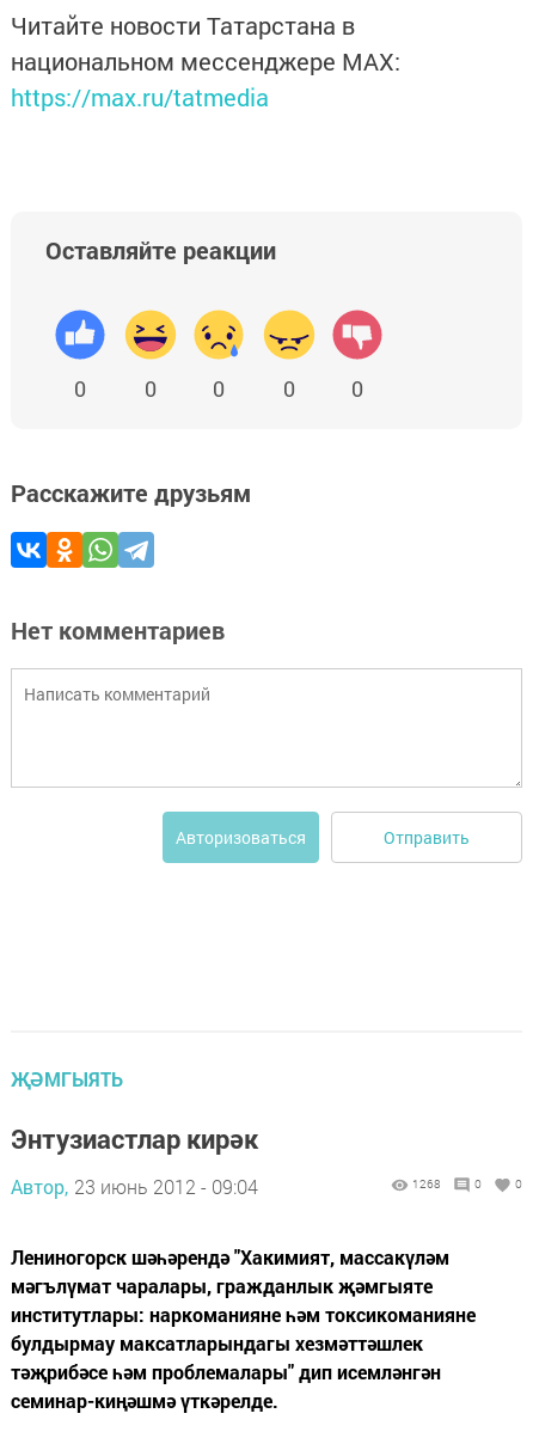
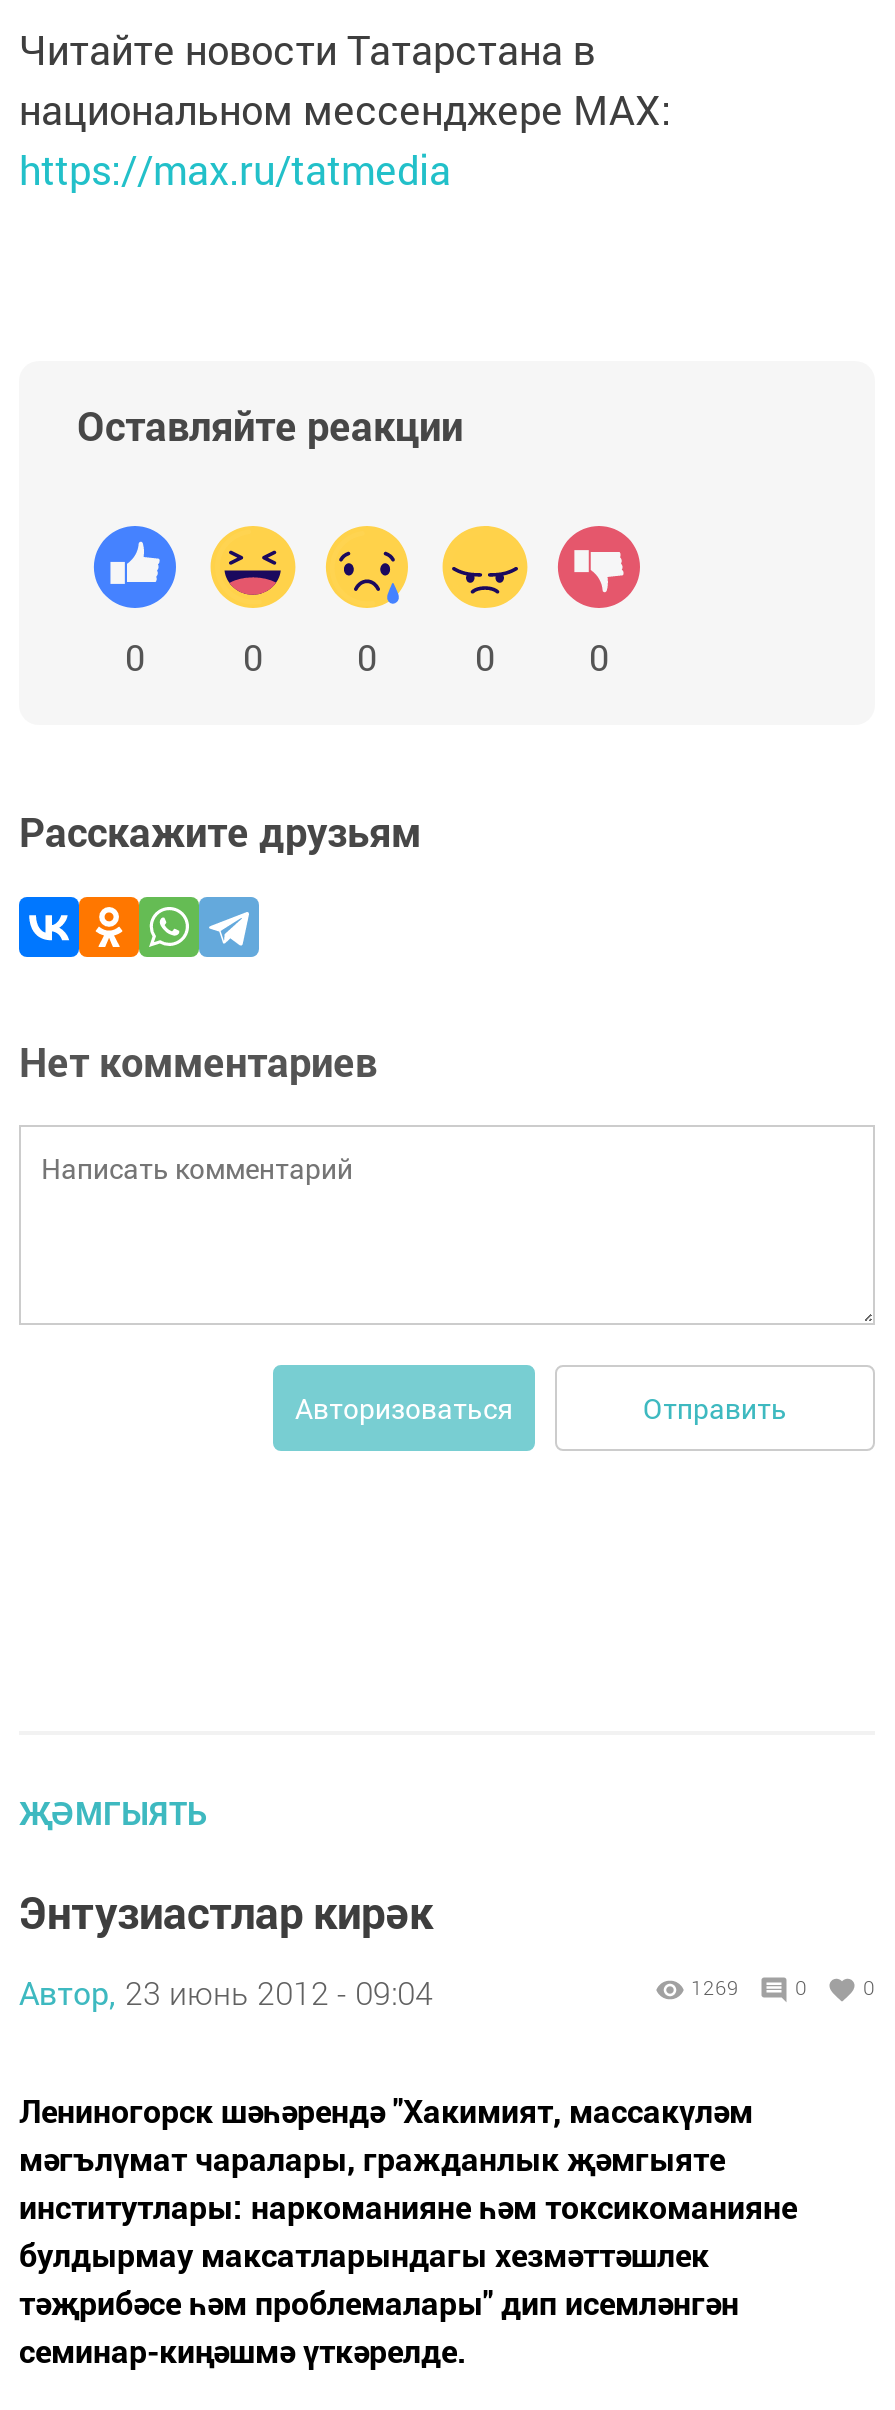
[412,1177,441,1192] 1268 -> [691,1976,739,2002] 1269

